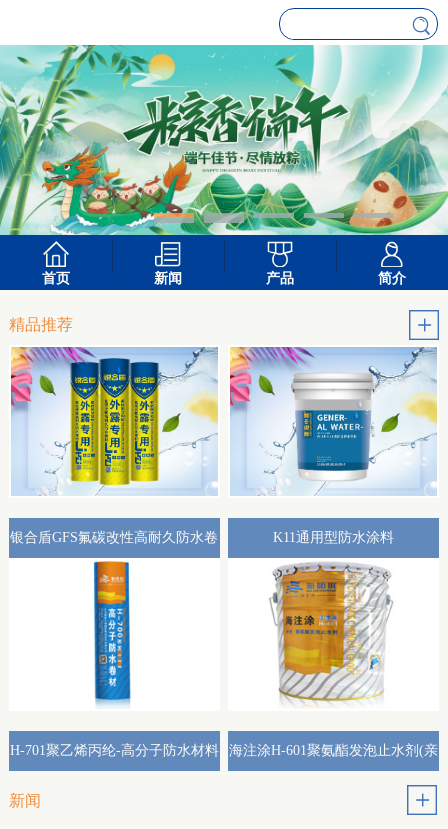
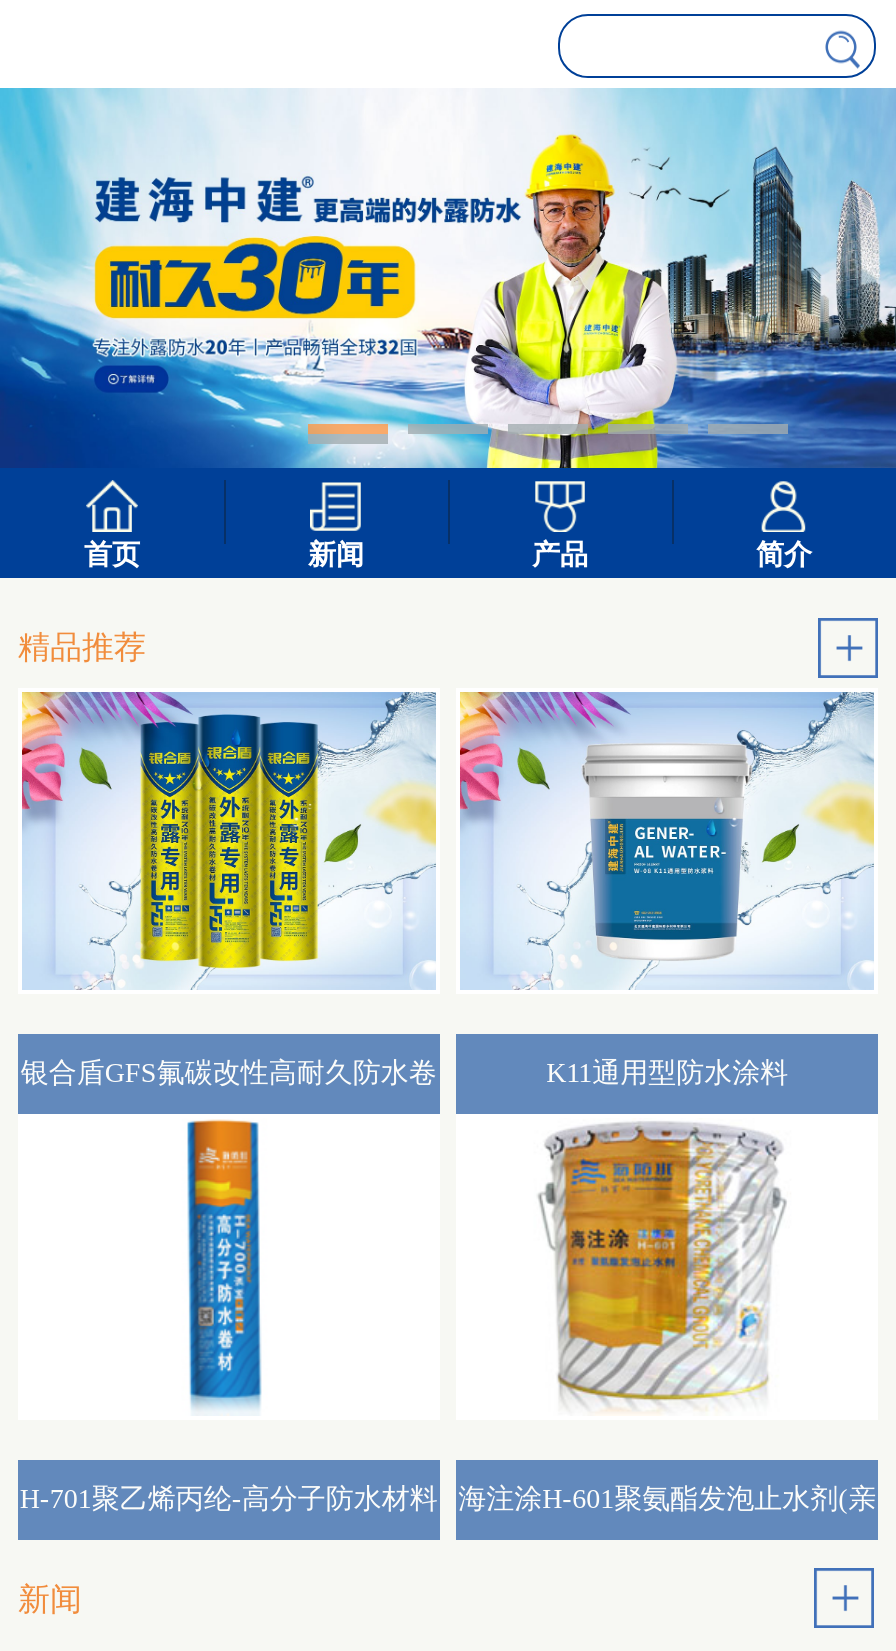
[3,44,445,236] [image] -> [6,88,890,470] [image]

